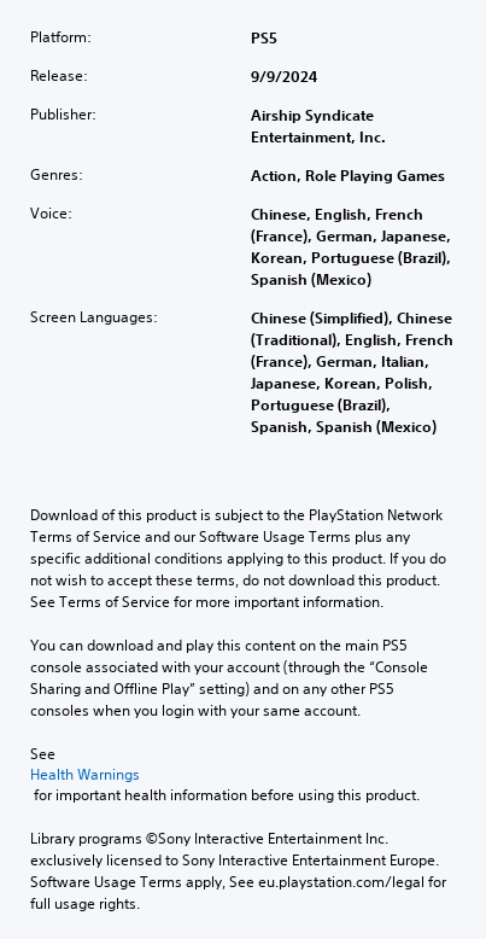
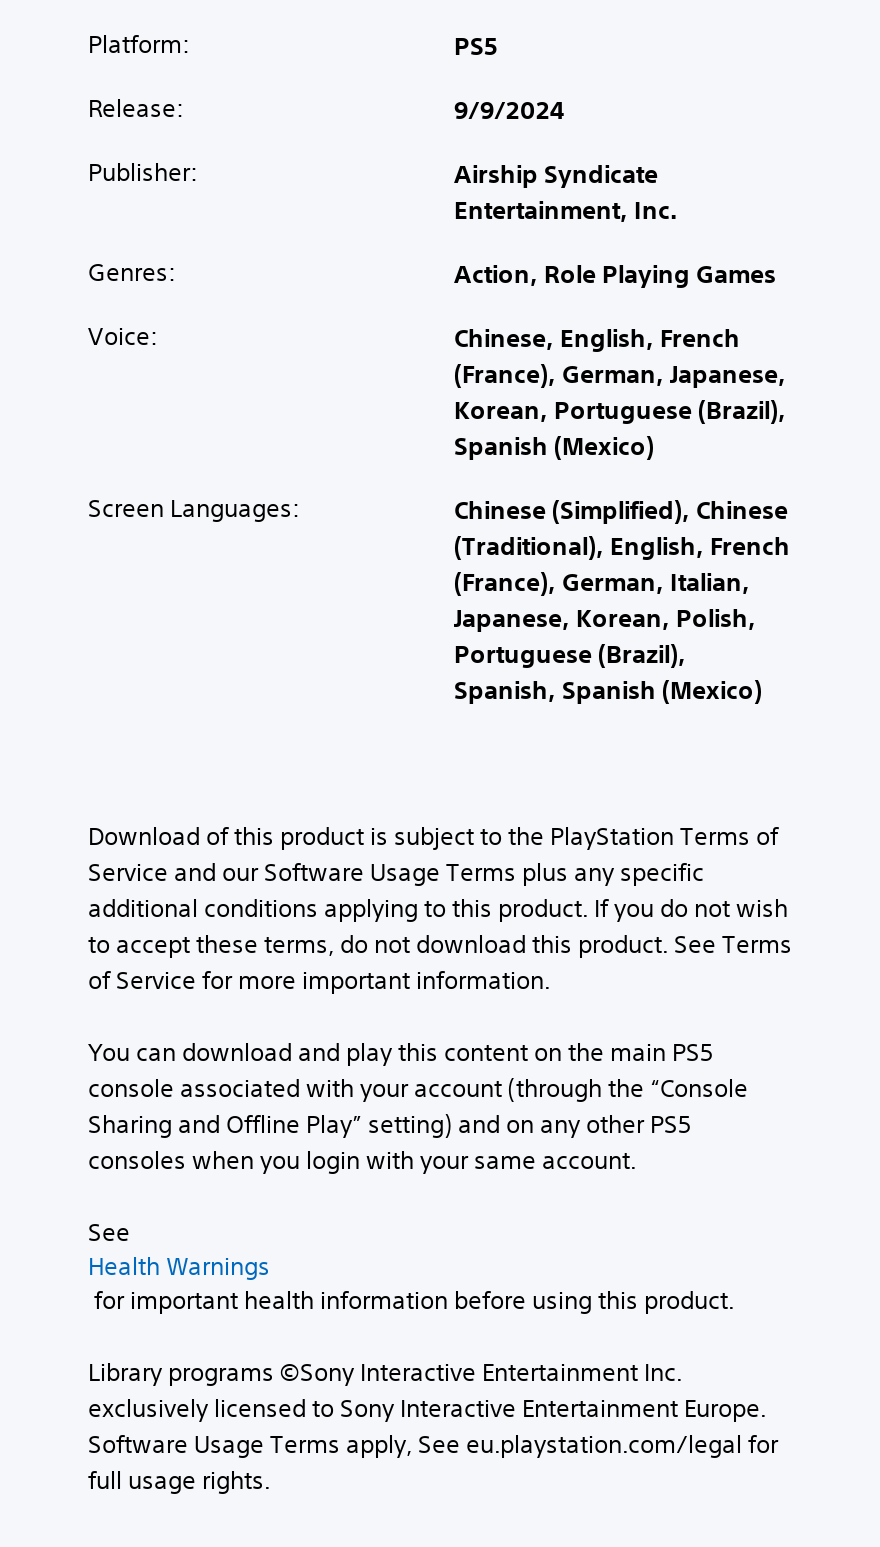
[30,504,446,611] Download of this product is subject to the PlayStation Network | Terms of Service and our Software Usage Terms plus any | specific additional conditions applying to this product. If you do | not wish to accept these terms, do not download this product. | See Terms of Service for more important information. -> [88,818,792,996] Download of this product is subject to the PlayStation Terms of | Service and our Software Usage Terms plus any specific | additional conditions applying to this product. If you do not wish | to accept these terms, do not download this product. See Terms | of Service for more important information.

